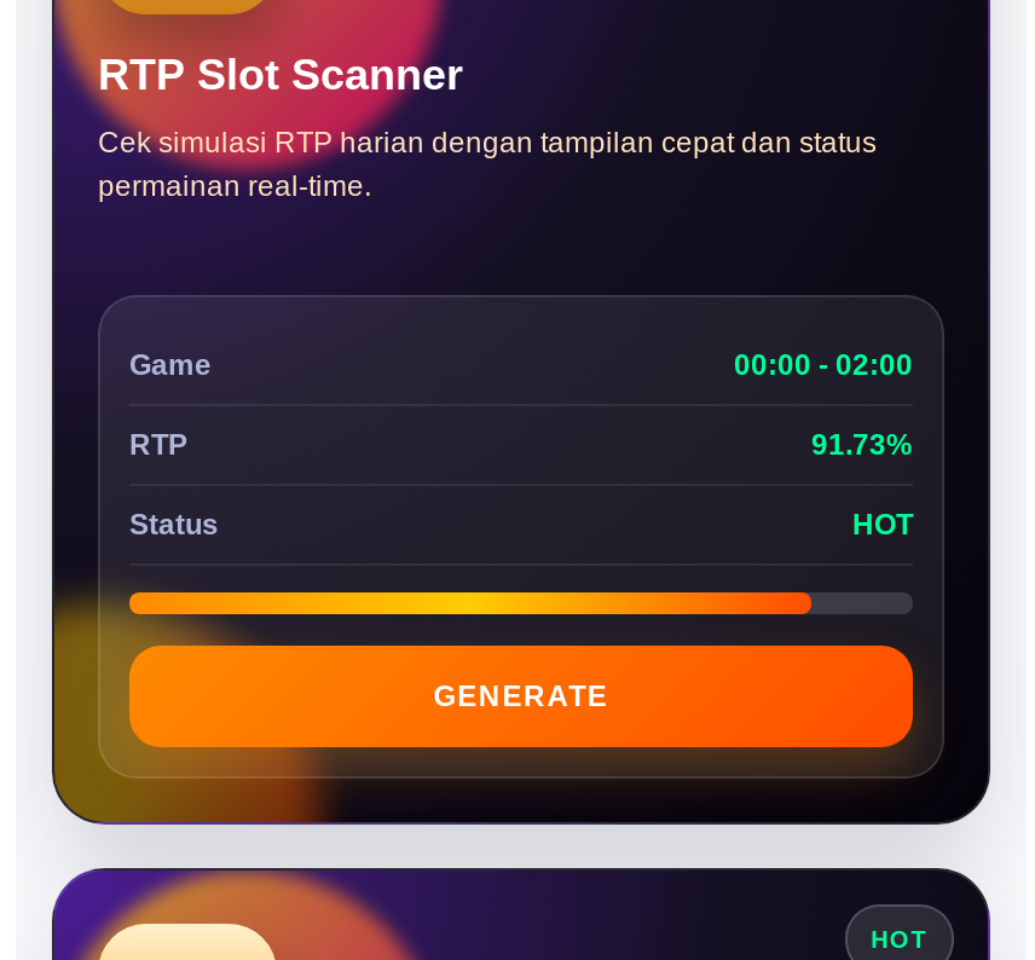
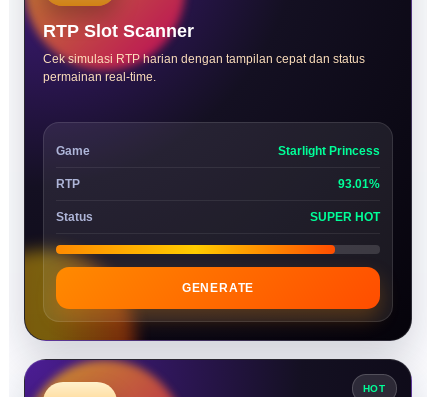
[734,348,913,382] 00:00 - 02:00 -> [278,144,380,158] Starlight Princess
[811,428,913,462] 91.73% -> [338,177,380,191] 93.01%
[852,508,913,542] HOT -> [310,210,380,224] SUPER HOT

